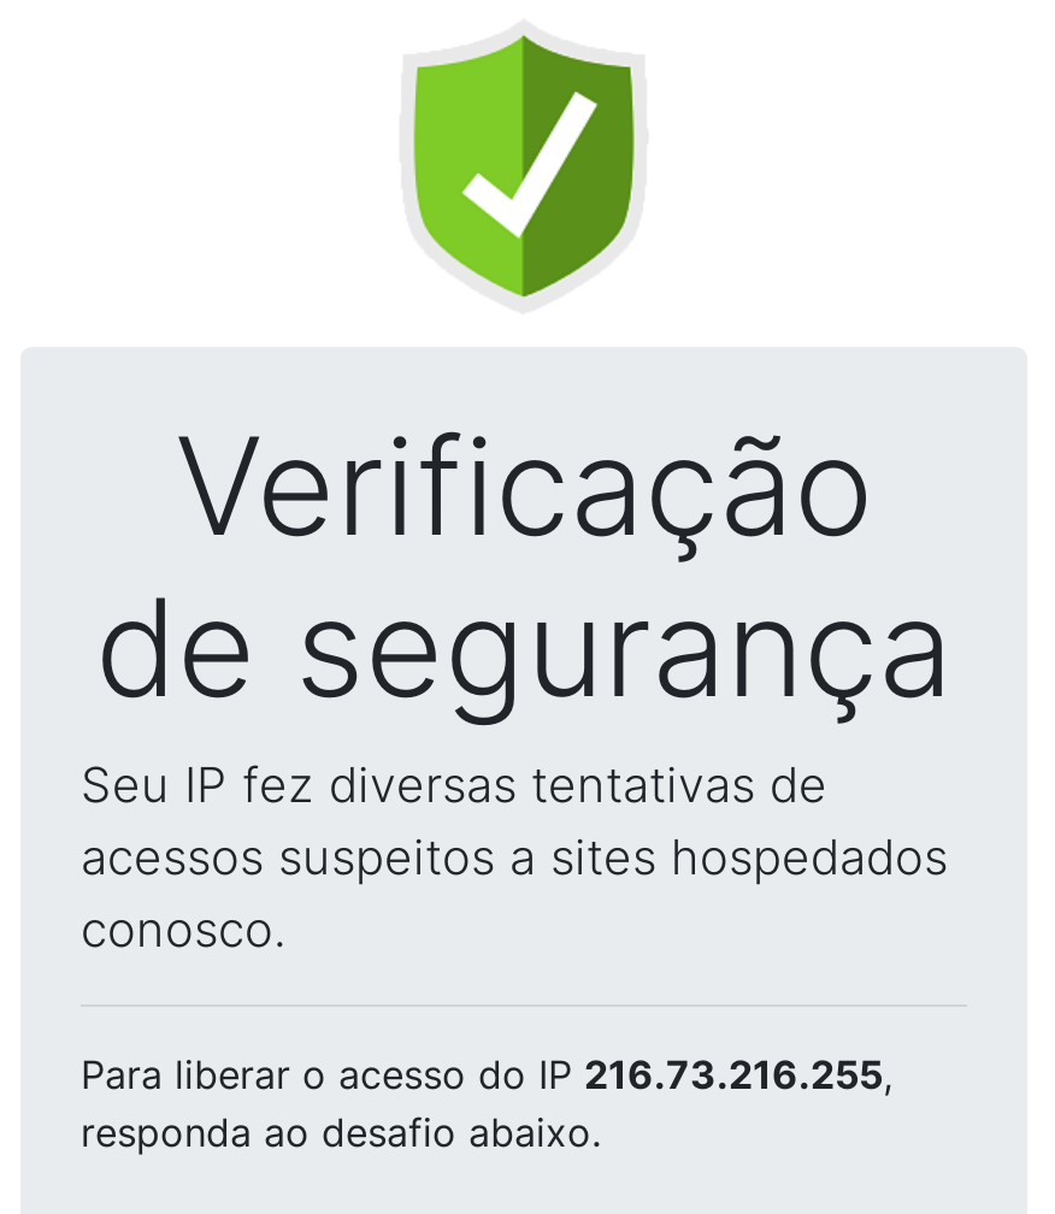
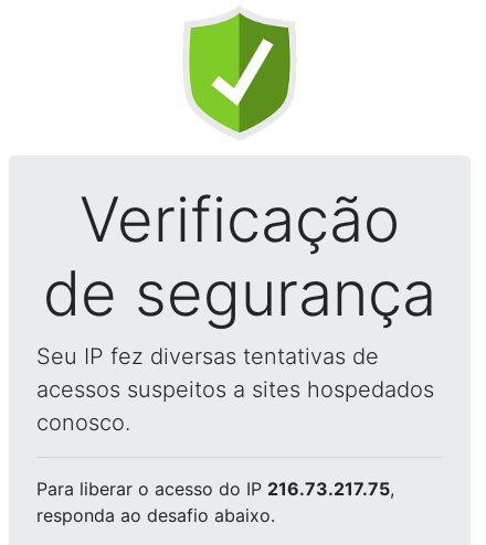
[81,1050,892,1098] Para liberar o acesso do IP 216.73.216.255, -> [36,478,394,500] Para liberar o acesso do IP 216.73.217.75,

